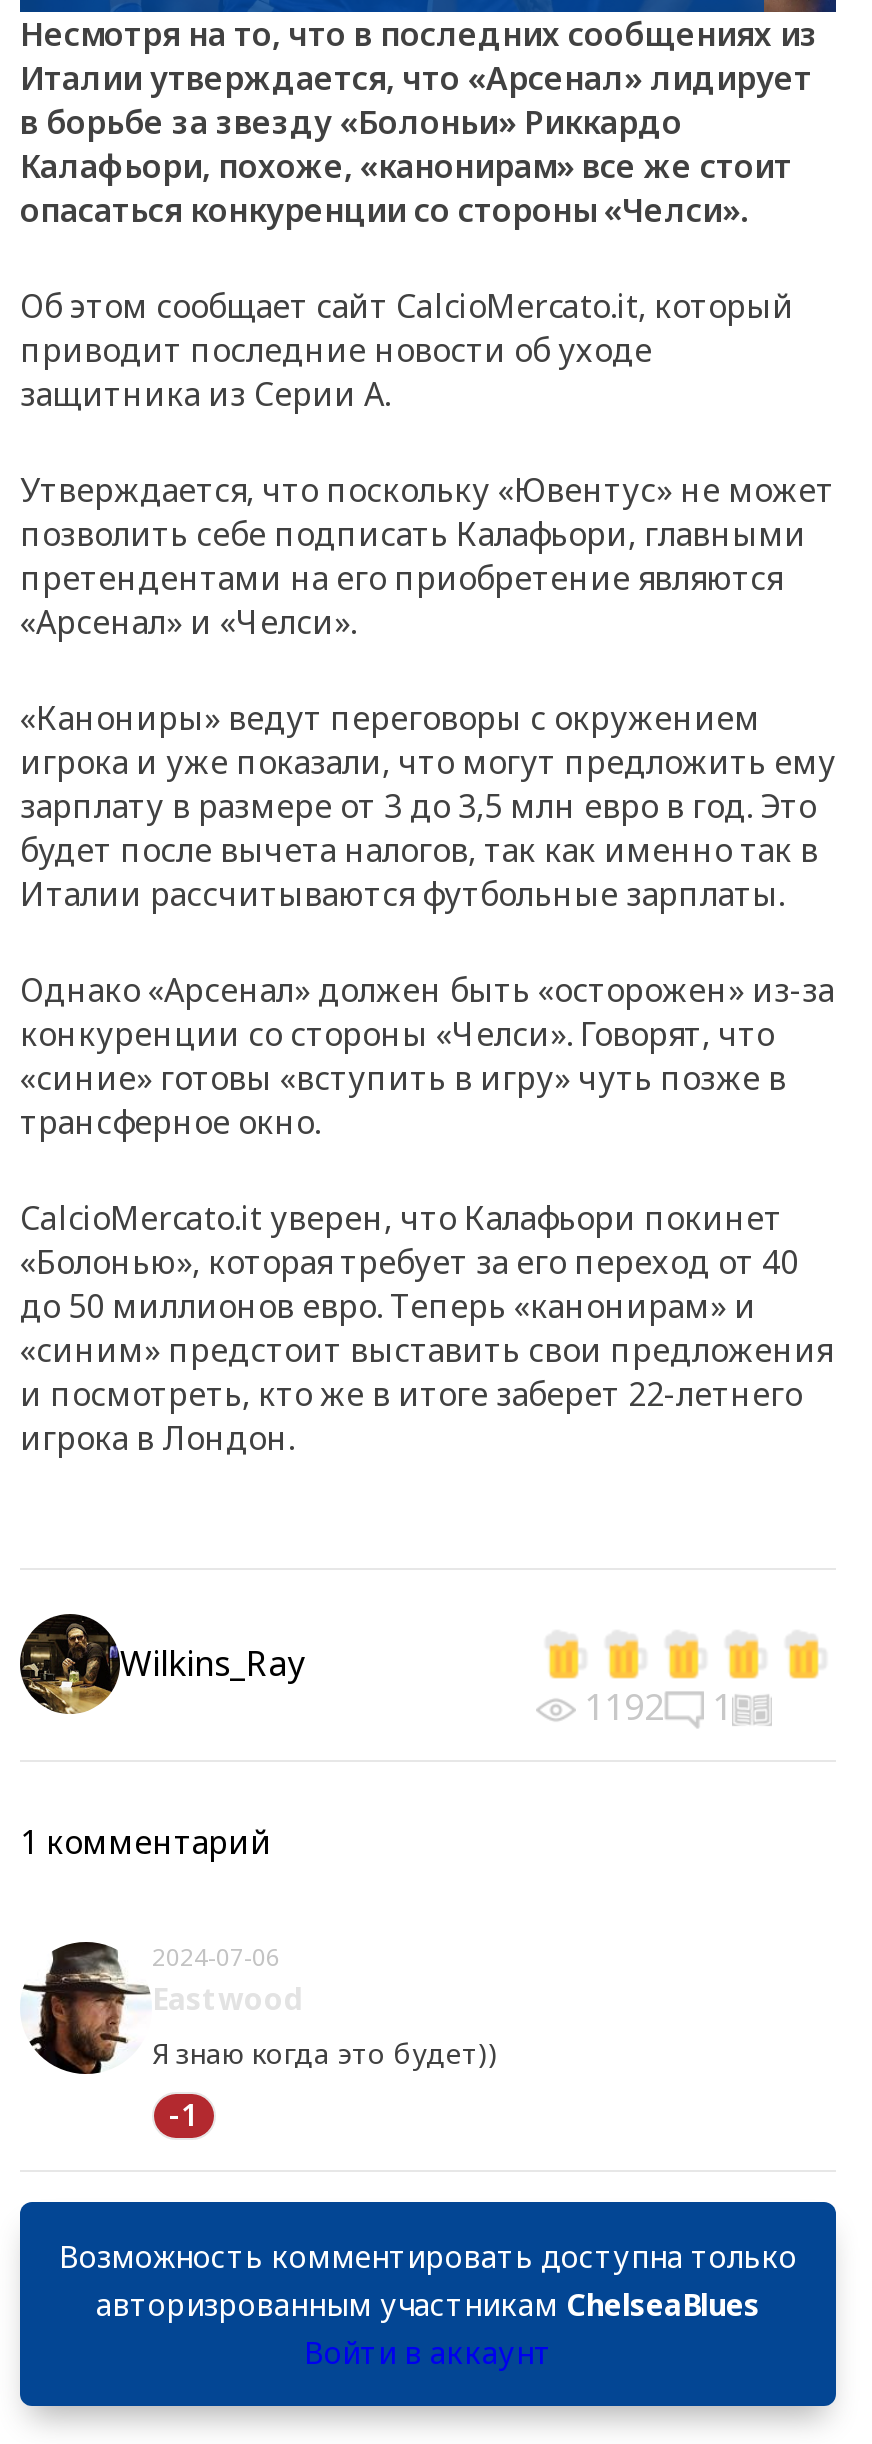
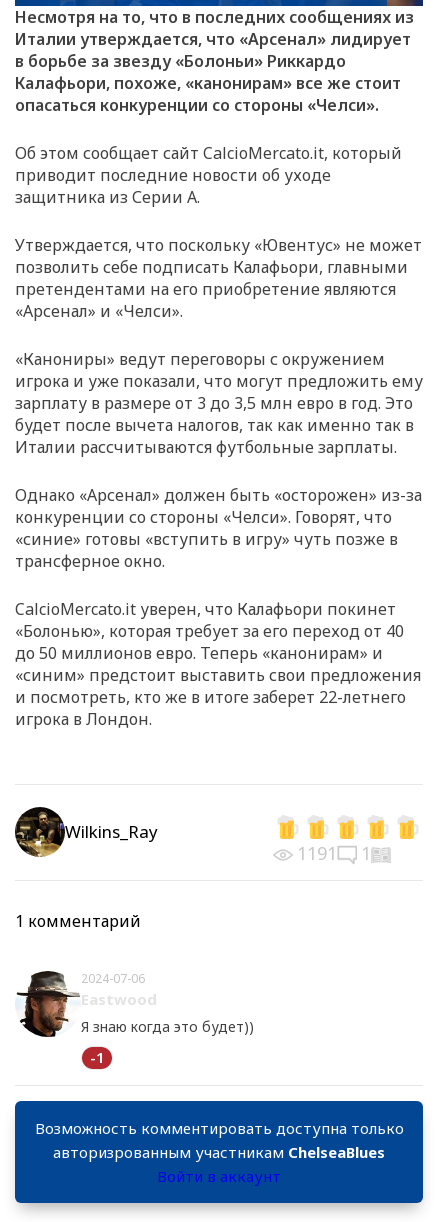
[584,1681,732,1729] 1192 1 -> [297,840,371,864] 1191 1

